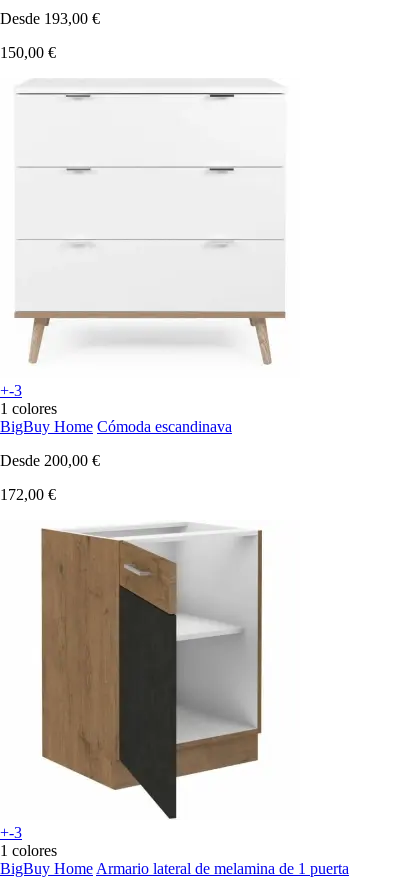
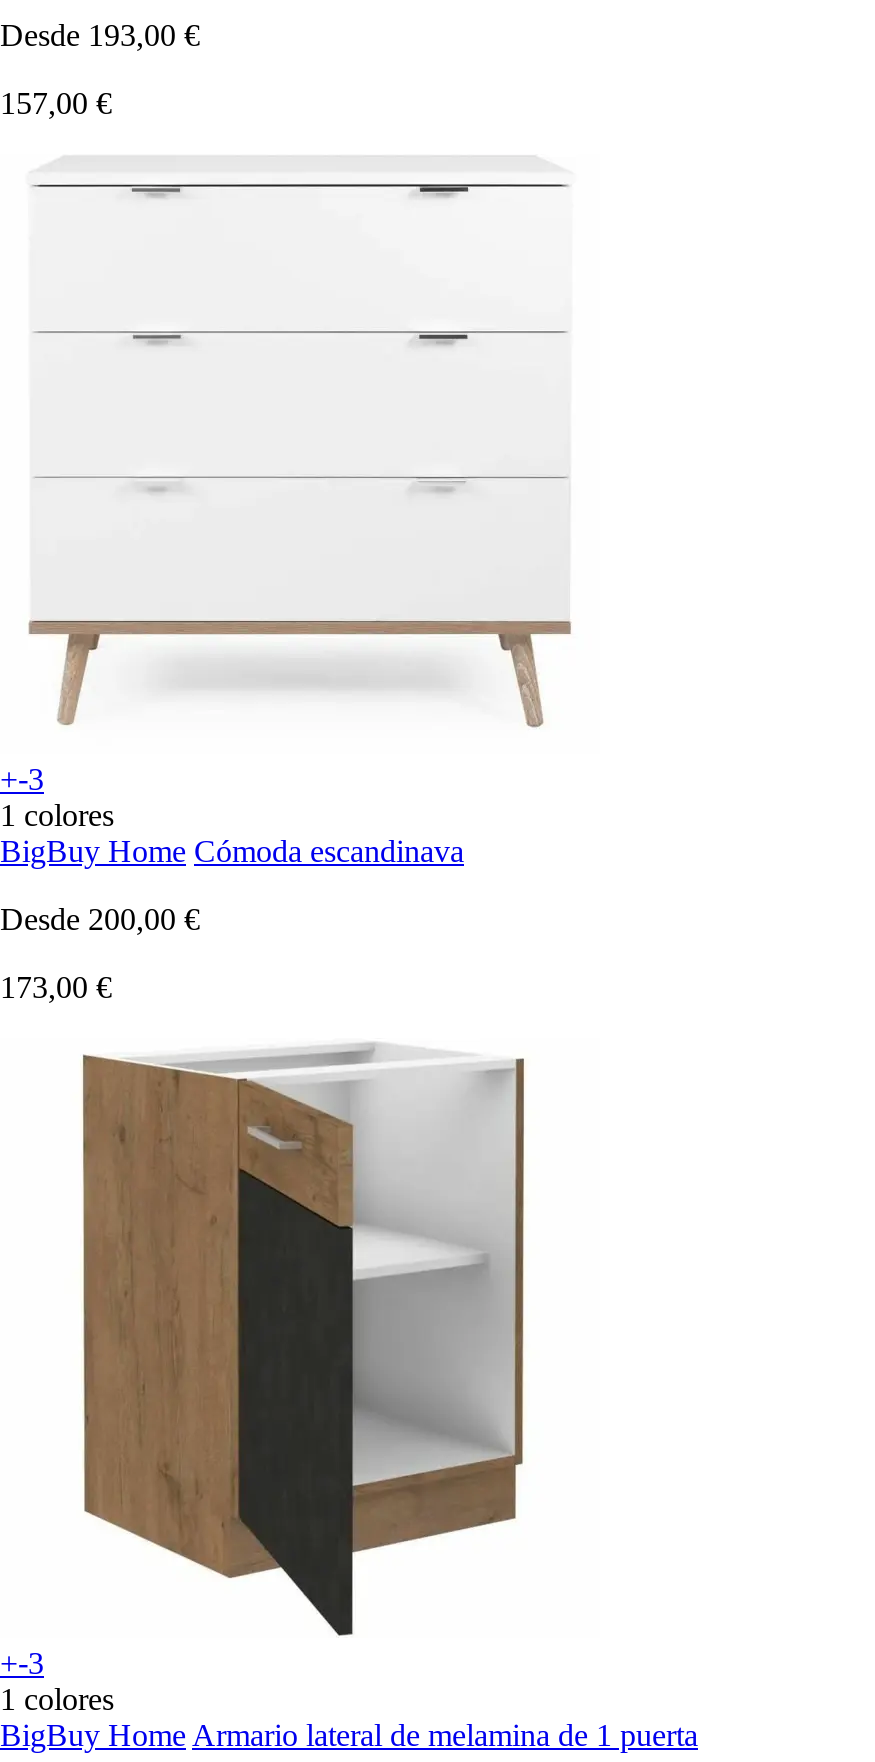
[0,44,56,61] 150,00 € -> [0,85,112,119] 157,00 €
[0,486,56,503] 172,00 € -> [0,969,112,1003] 173,00 €

